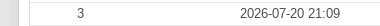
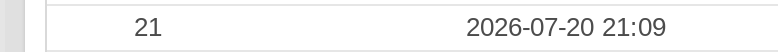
[77,6,84,21] 3 -> [134,12,162,42] 21

